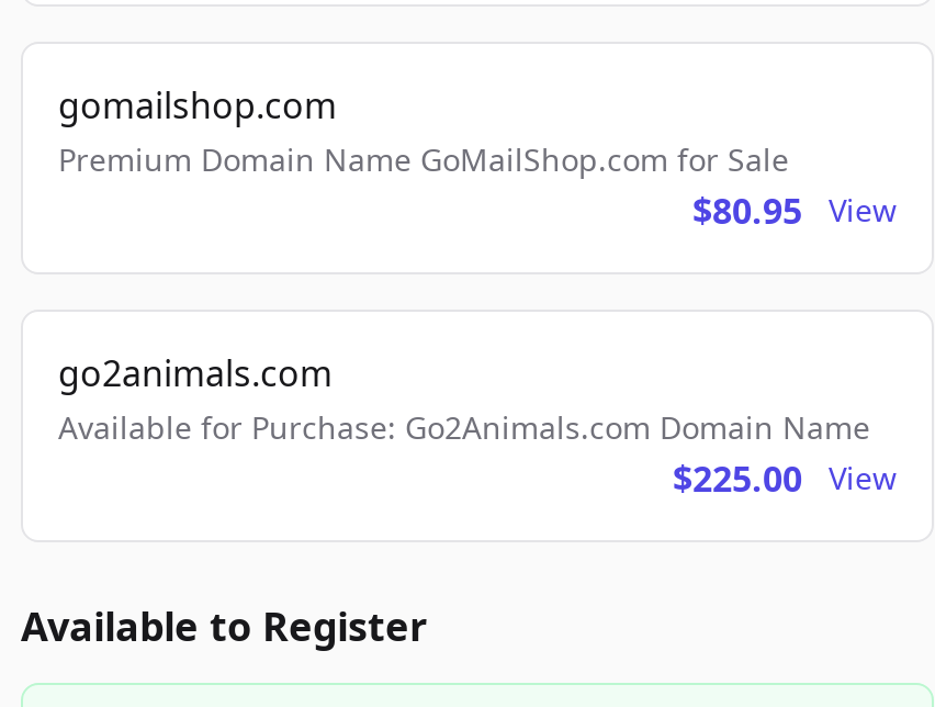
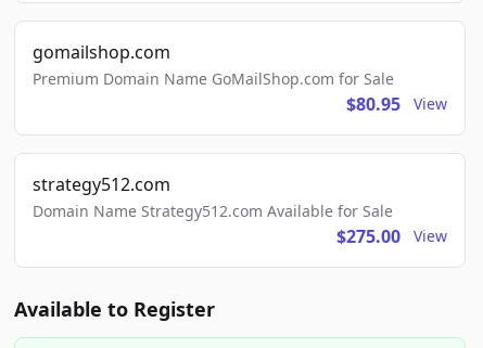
[58,350,870,503] go2animals.com | Available for Purchase: Go2Animals.com Domain Name | $225.00 -> [33,173,401,248] strategy512.com | Domain Name Strategy512.com Available for Sale | $275.00

